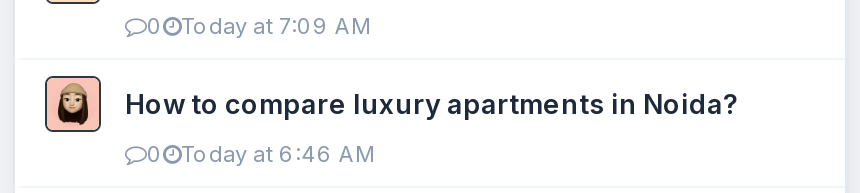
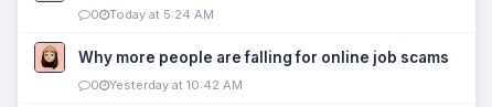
[147,12,371,40] 0 Today at 7:09 AM -> [90,7,214,22] 0 Today at 5:24 AM
[125,88,737,120] How to compare luxury apartments in Noida? -> [78,49,449,66] Why more people are falling for online job scams
[181,140,375,168] Today at 6:46 AM -> [109,77,243,93] Yesterday at 10:42 AM

